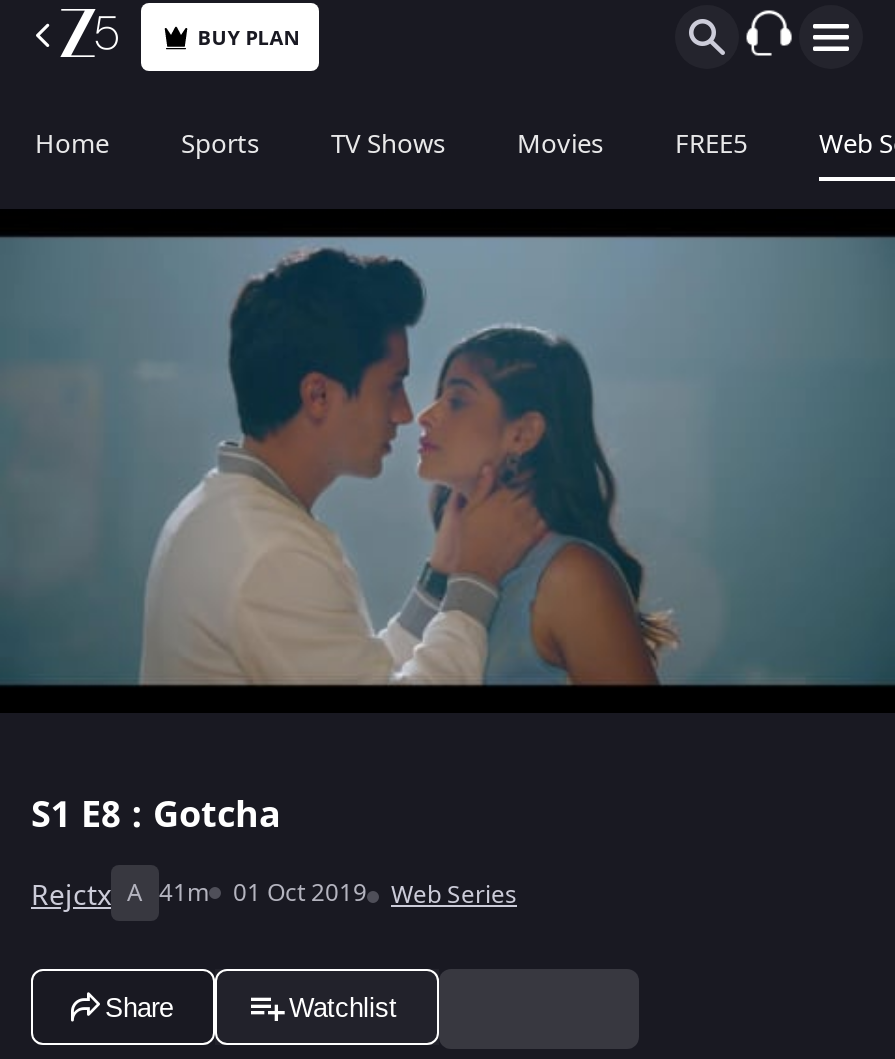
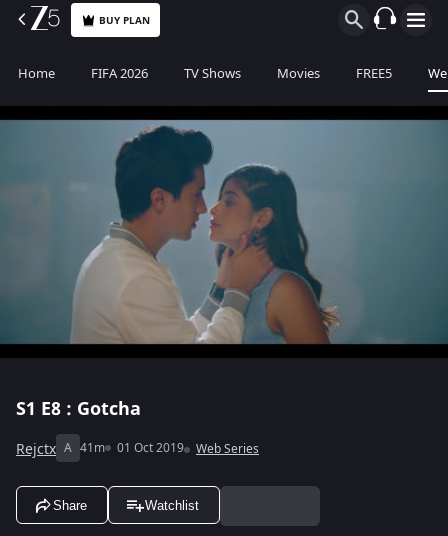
[181,125,259,163] Sports -> [91,64,148,83] FIFA 2026

